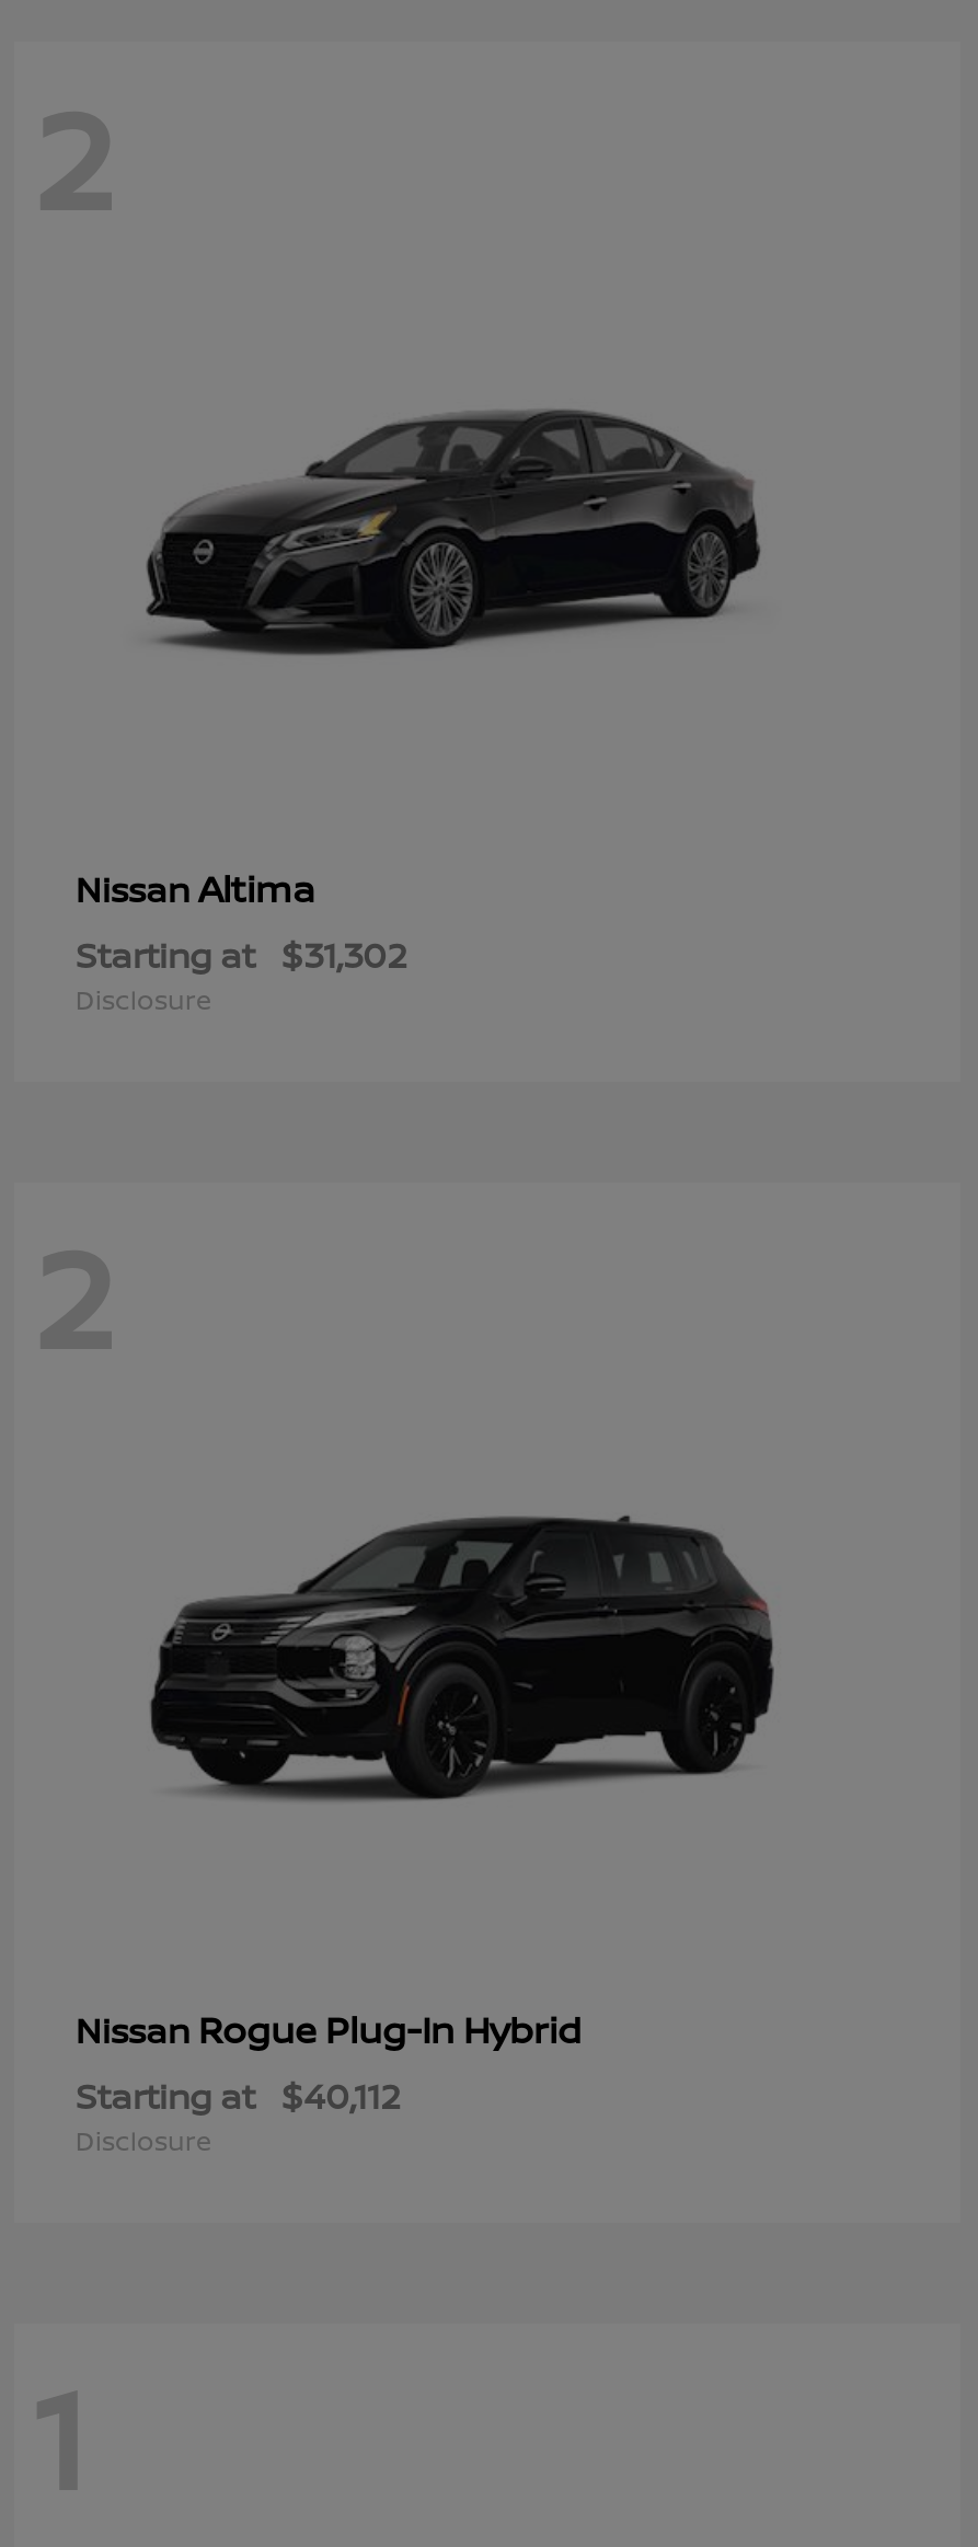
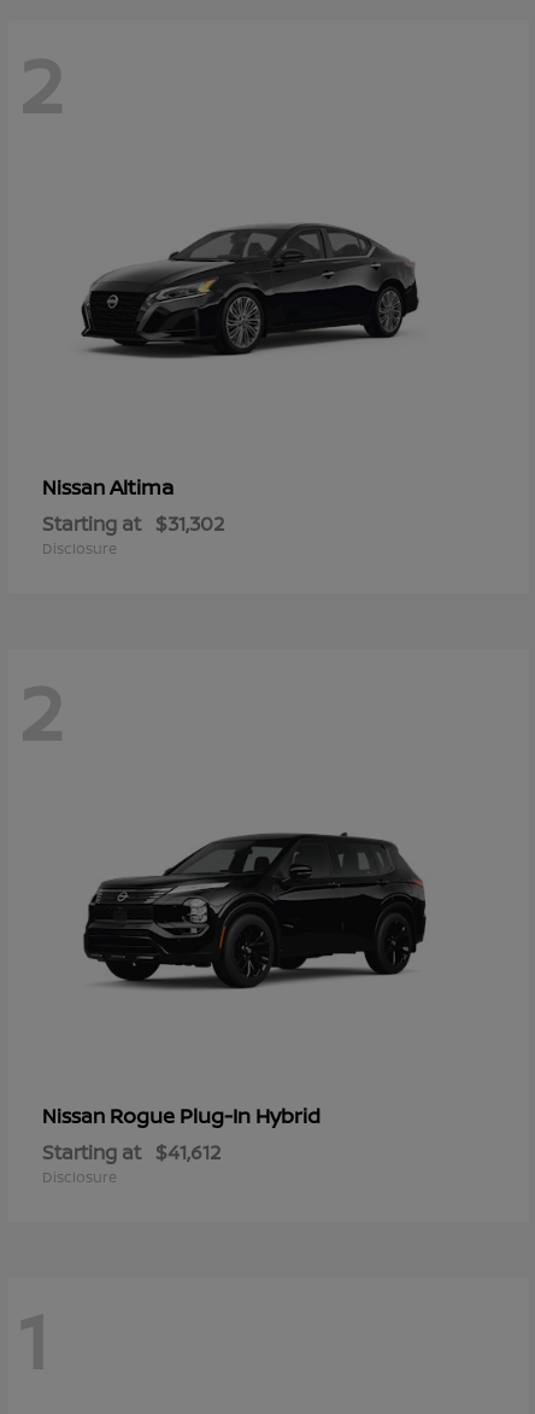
[76,2071,400,2120] Starting at $40,112 -> [42,1139,221,1165] Starting at $41,612

